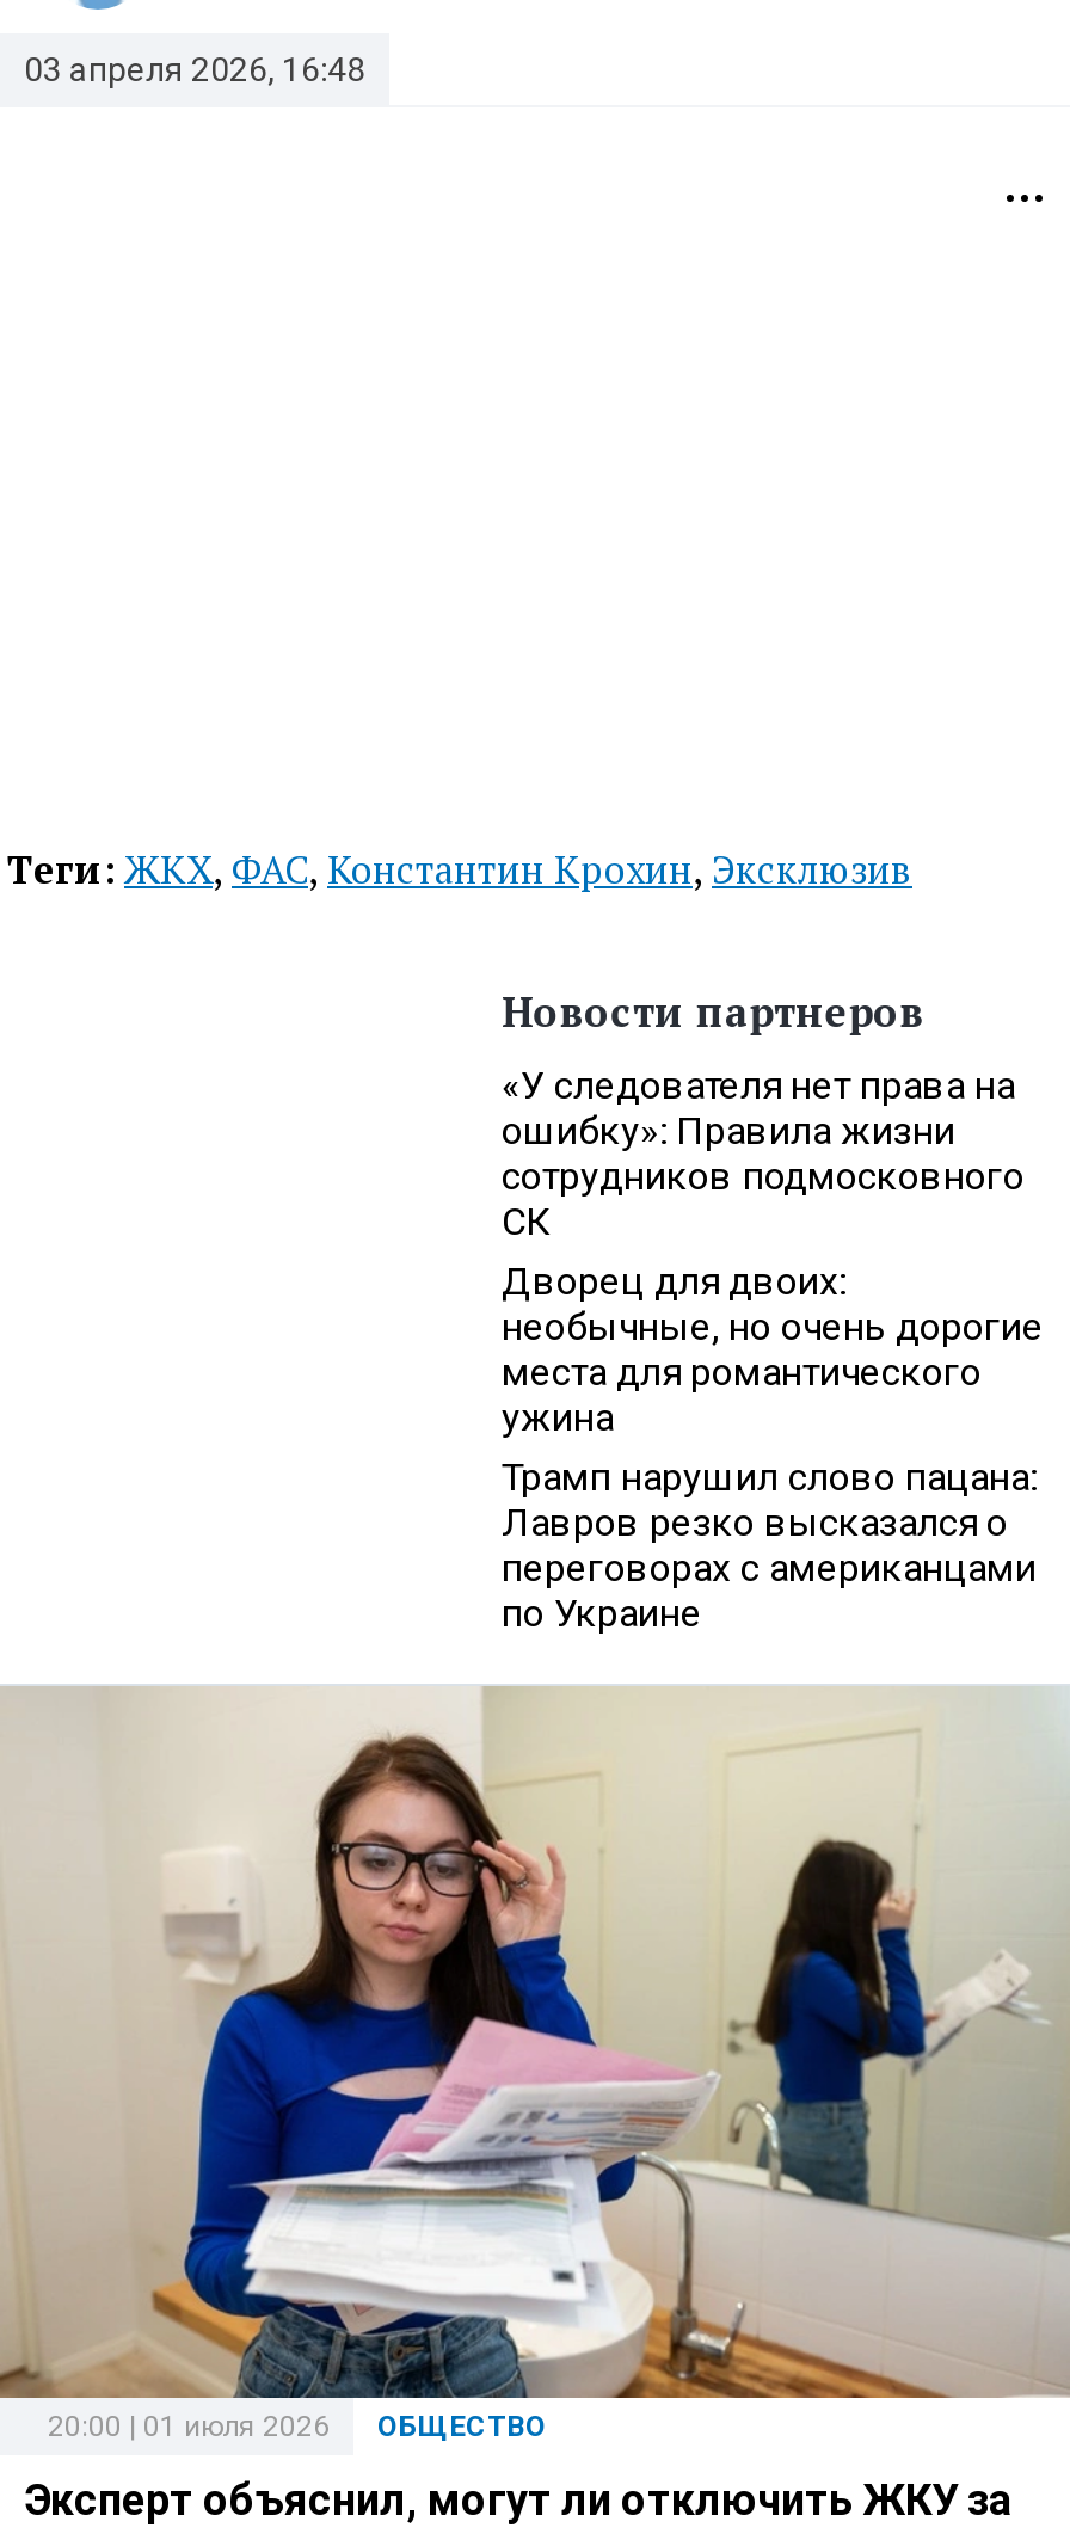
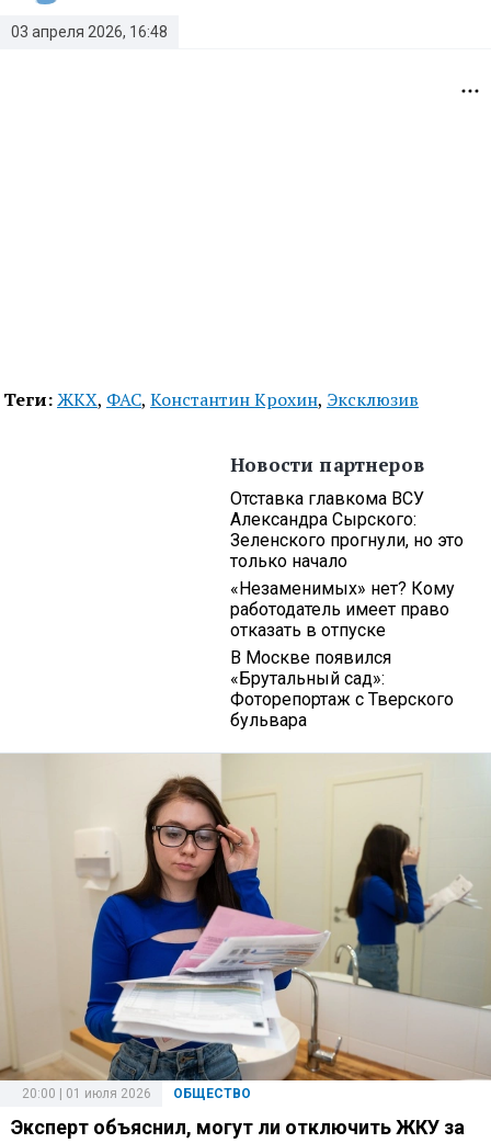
[502,1062,1044,1635] «У следователя нет права на | ошибку»: Правила жизни | сотрудников подмосковного | СК | Дворец для двоих: | необычные, но очень дорогие | места для романтического | ужина | Трамп нарушил слово пацана: | Лавров резко высказался о | переговорах с американцами | по Украине -> [230,488,464,730] Отставка главкома ВСУ | Александра Сырского: | Зеленского прогнули, но это | только начало | «Незаменимых» нет? Кому | работодатель имеет право | отказать в отпуске | В Москве появился | «Брутальный сад»: | Фоторепортаж с Тверского | бульвара

